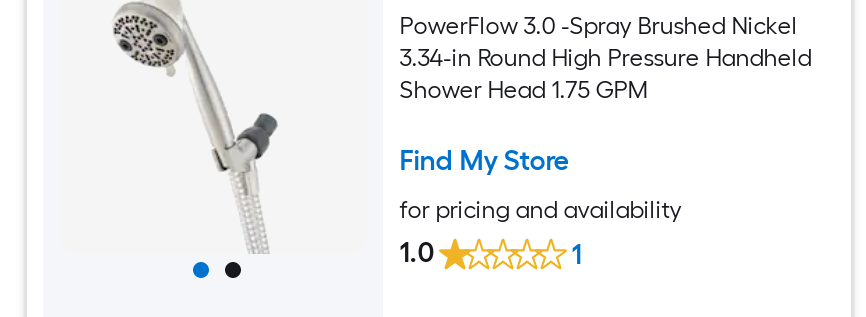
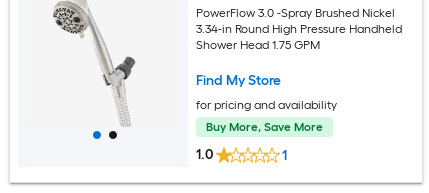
none -> [206,119,323,133] Buy More, Save More

